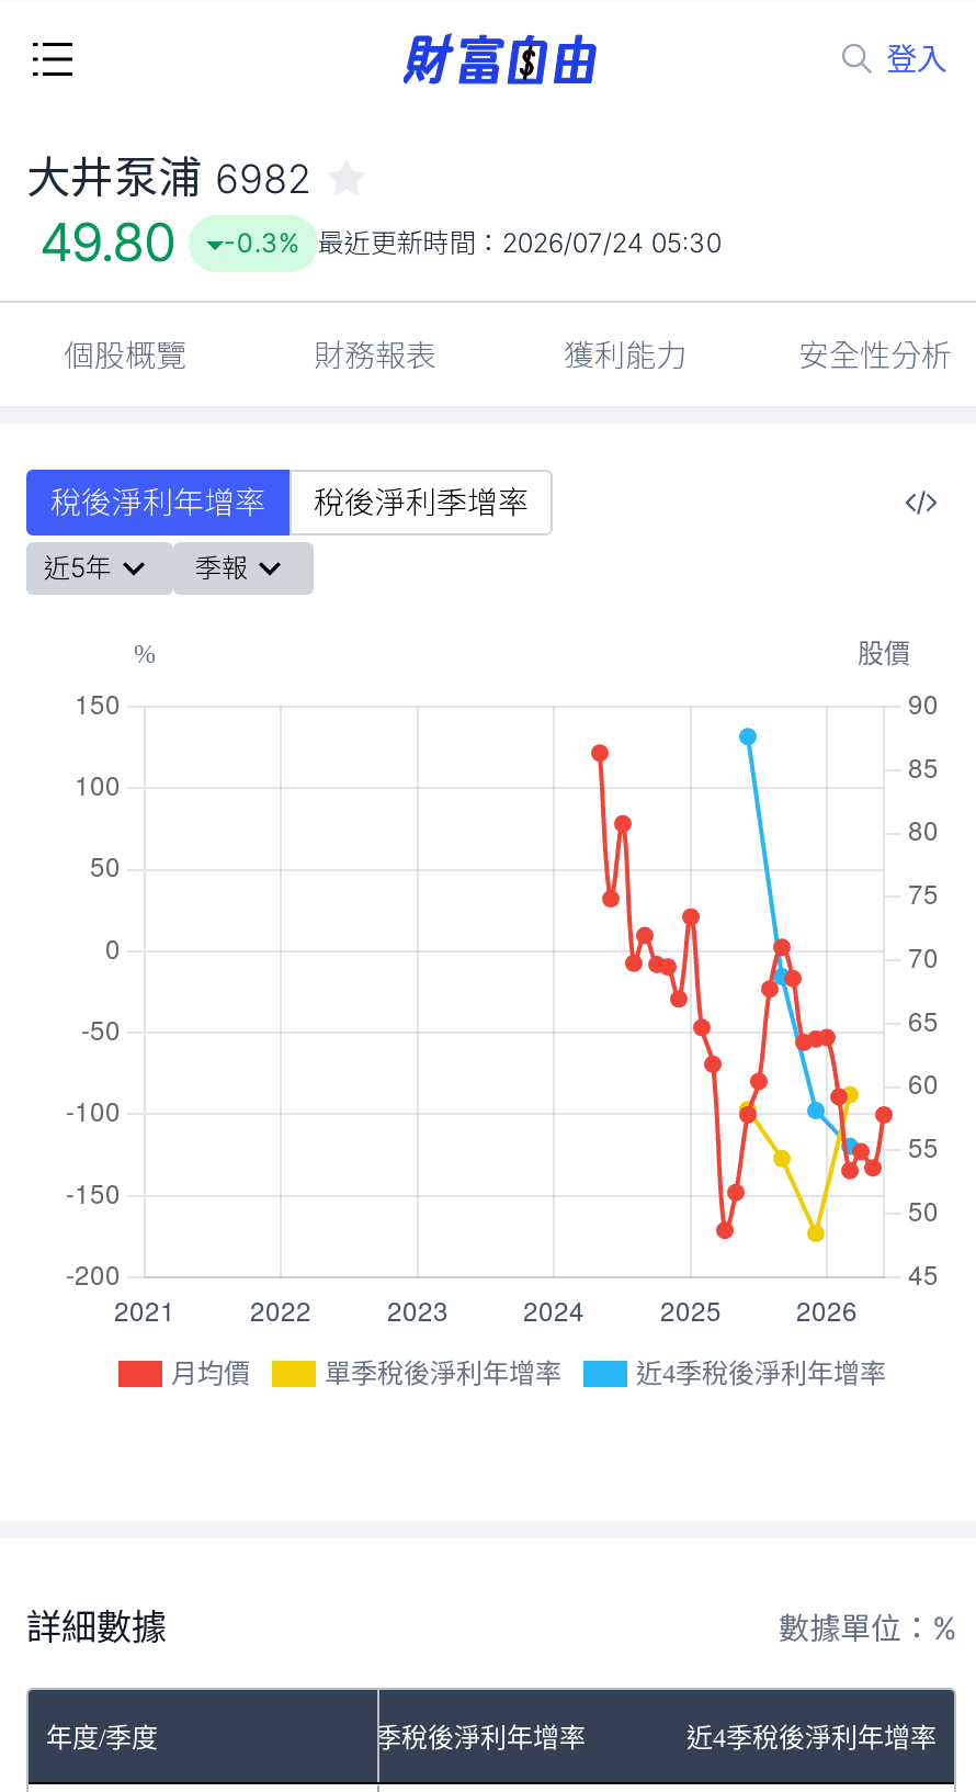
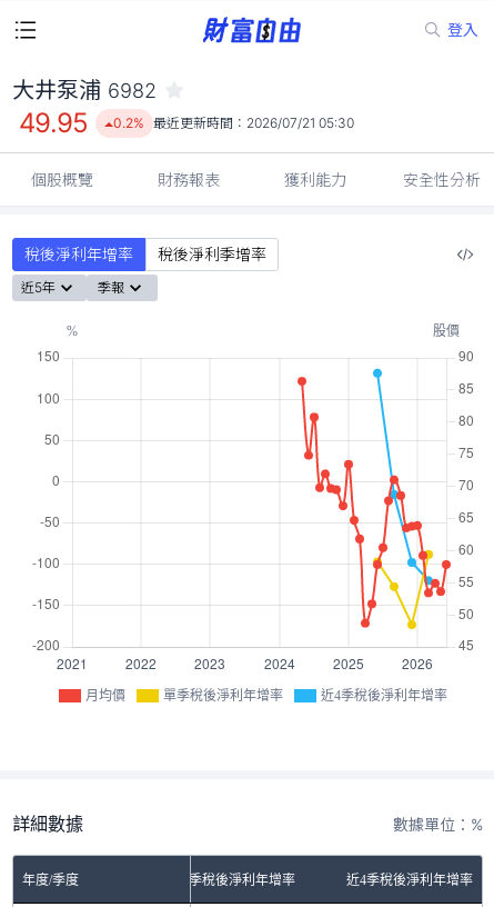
[39,211,175,274] 49.80 -> [19,107,89,139] 49.95
[223,226,721,259] -0.3% 最近更新時間：2026/07/24 05:30 -> [113,114,354,131] 0.2% 最近更新時間：2026/07/21 05:30

